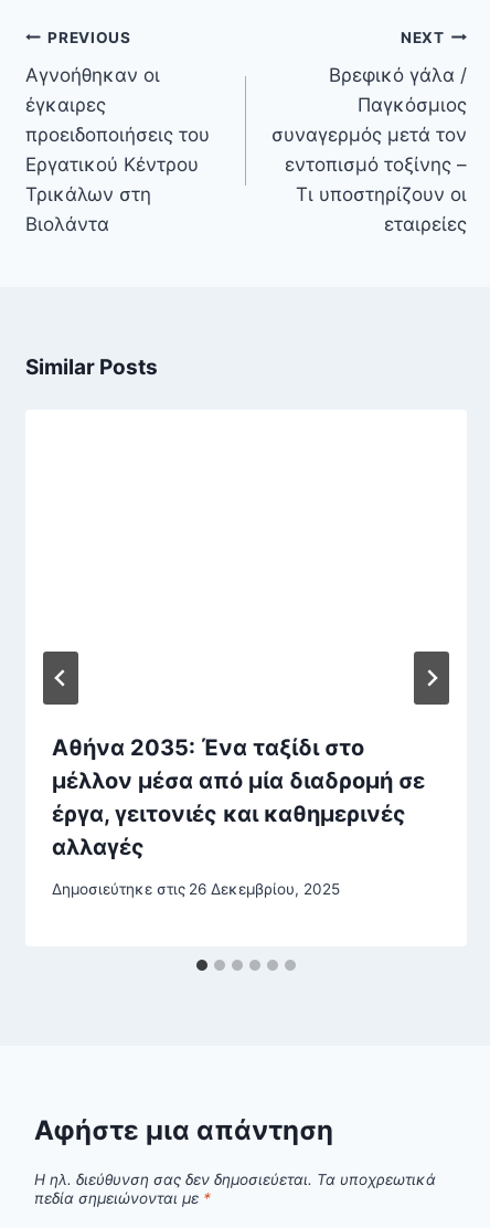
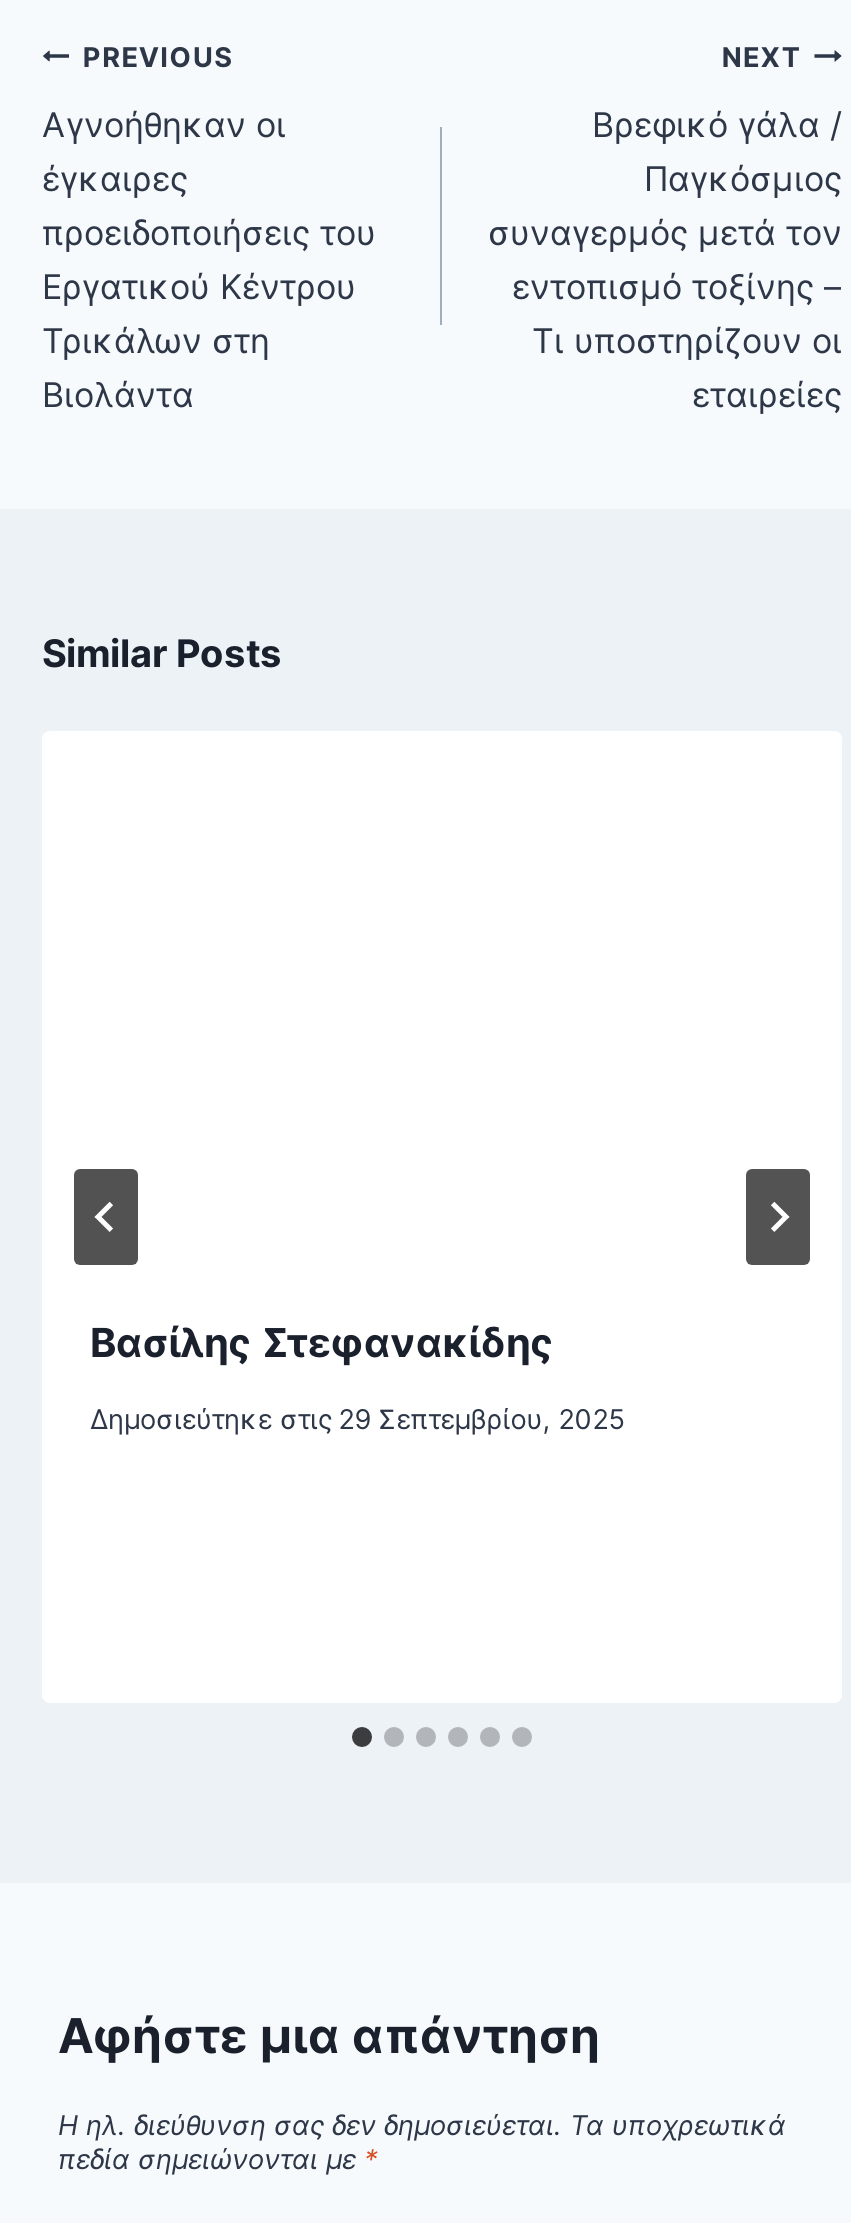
[52,734,425,860] Αθήνα 2035: Ένα ταξίδι στο | μέλλον μέσα από μία διαδρομή σε | έργα, γειτονιές και καθημερινές | αλλαγές -> [90,1319,554,1367] Βασίλης Στεφανακίδης
[52,881,340,898] Δημοσιεύτηκε στις 26 Δεκεμβρίου, 2025 -> [90,1404,624,1436] Δημοσιεύτηκε στις 29 Σεπτεμβρίου, 2025

